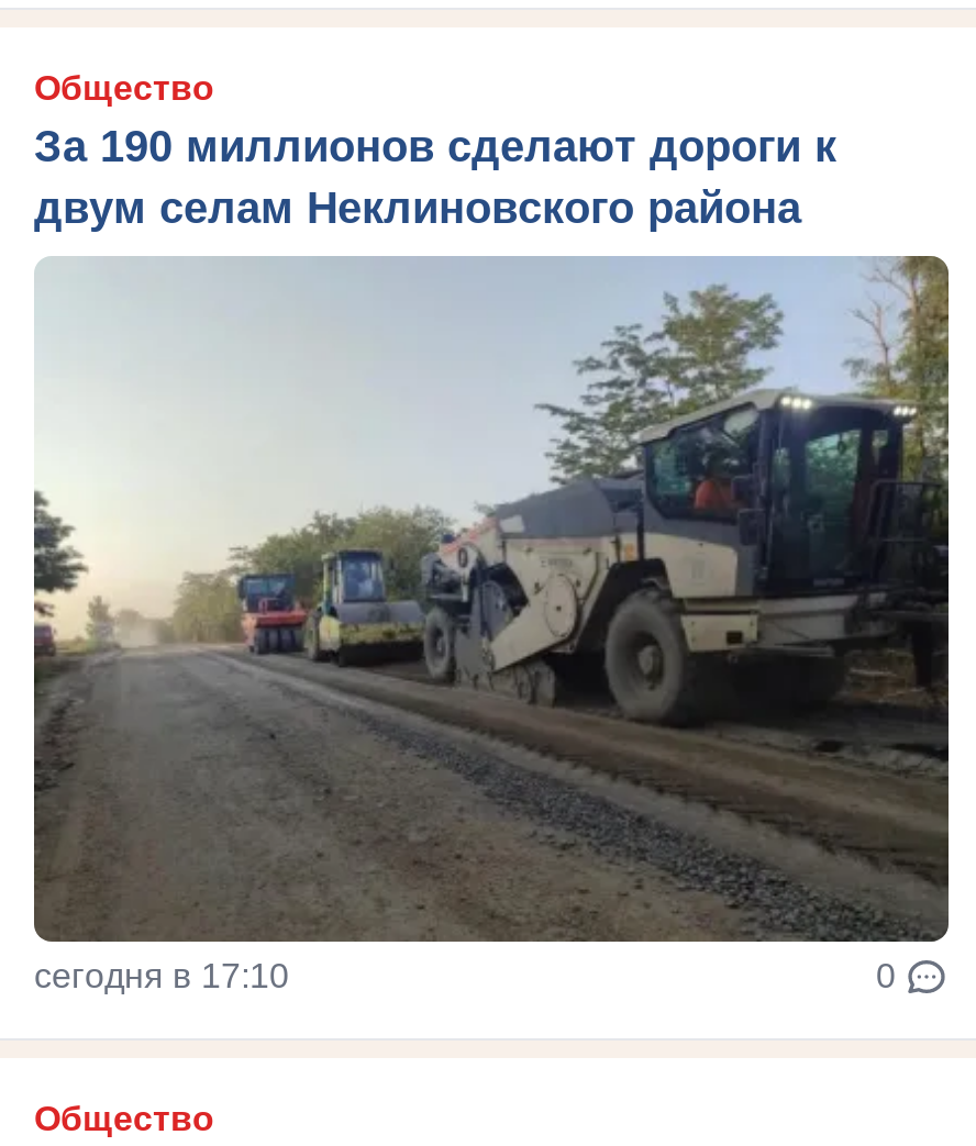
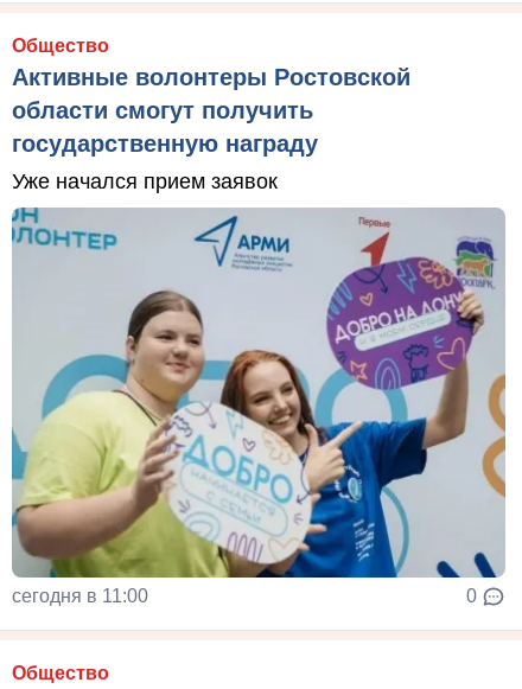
[34,122,836,232] За 190 миллионов сделают дороги к | двум селам Неклиновского района -> [12,65,410,194] Активные волонтеры Ростовской | области смогут получить | государственную награду | Уже начался прием заявок
[32,255,951,994] [image] | сегодня в 17:10 -> [11,208,507,606] [image] | сегодня в 11:00

